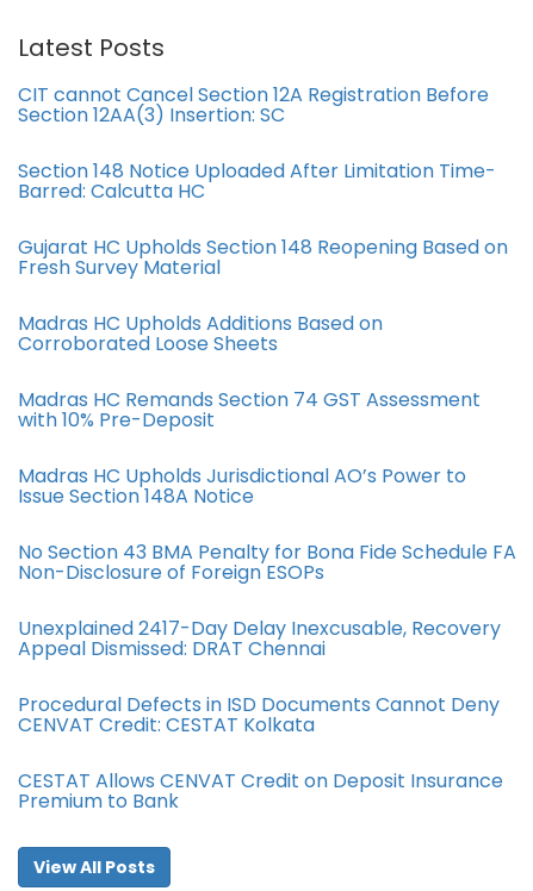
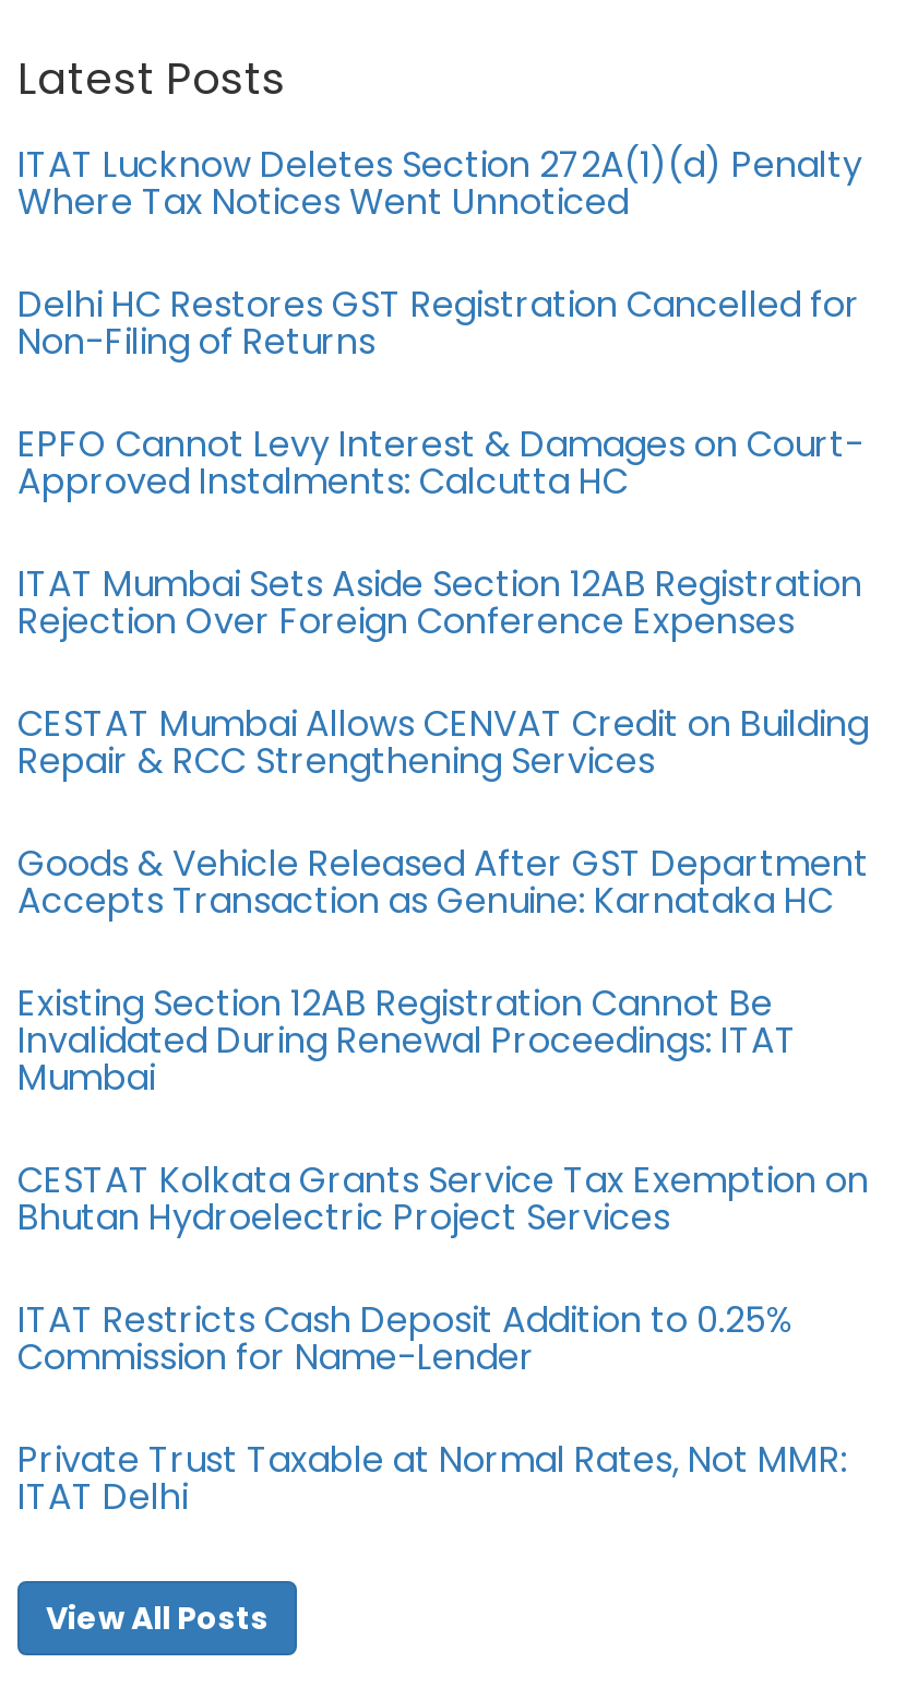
[18,81,489,129] CIT cannot Cancel Section 12A Registration Before | Section 12AA(3) Insertion: SC -> [17,140,862,227] ITAT Lucknow Deletes Section 272A(1)(d) Penalty | Where Tax Notices Went Unnoticed
[18,157,496,205] Section 148 Notice Uploaded After Limitation Time- | Barred: Calcutta HC -> [17,280,860,367] Delhi HC Restores GST Registration Cancelled for | Non-Filing of Returns
[18,233,508,281] Gujarat HC Upholds Section 148 Reopening Based on | Fresh Survey Material -> [17,419,865,507] EPFO Cannot Levy Interest & Damages on Court- | Approved Instalments: Calcutta HC
[18,310,383,357] Madras HC Upholds Additions Based on | Corroborated Loose Sheets -> [17,559,862,646] ITAT Mumbai Sets Aside Section 12AB Registration | Rejection Over Foreign Conference Expenses
[18,386,481,434] Madras HC Remands Section 74 GST Assessment | with 10% Pre-Deposit -> [17,699,869,786] CESTAT Mumbai Allows CENVAT Credit on Building | Repair & RCC Strengthening Services
[18,462,466,510] Madras HC Upholds Jurisdictional AO’s Power to | Issue Section 148A Notice -> [17,839,869,926] Goods & Vehicle Released After GST Department | Accepts Transaction as Genuine: Karnataka HC
[18,538,516,586] No Section 43 BMA Penalty for Bona Fide Schedule FA | Non-Disclosure of Foreign ESOPs -> [17,978,797,1103] Existing Section 12AB Registration Cannot Be | Invalidated During Renewal Proceedings: ITAT | Mumbai
[18,615,501,662] Unexplained 2417-Day Delay Inexcusable, Recovery | Appeal Dismissed: DRAT Chennai -> [17,1155,869,1243] CESTAT Kolkata Grants Service Tax Exemption on | Bhutan Hydroelectric Project Services
[18,691,500,739] Procedural Defects in ISD Documents Cannot Deny | CENVAT Credit: CESTAT Kolkata -> [17,1295,792,1382] ITAT Restricts Cash Deposit Addition to 0.25% | Commission for Name-Lender
[18,767,503,815] CESTAT Allows CENVAT Credit on Deposit Insurance | Premium to Bank -> [17,1435,847,1522] Private Trust Taxable at Normal Rates, Not MMR: | ITAT Delhi

